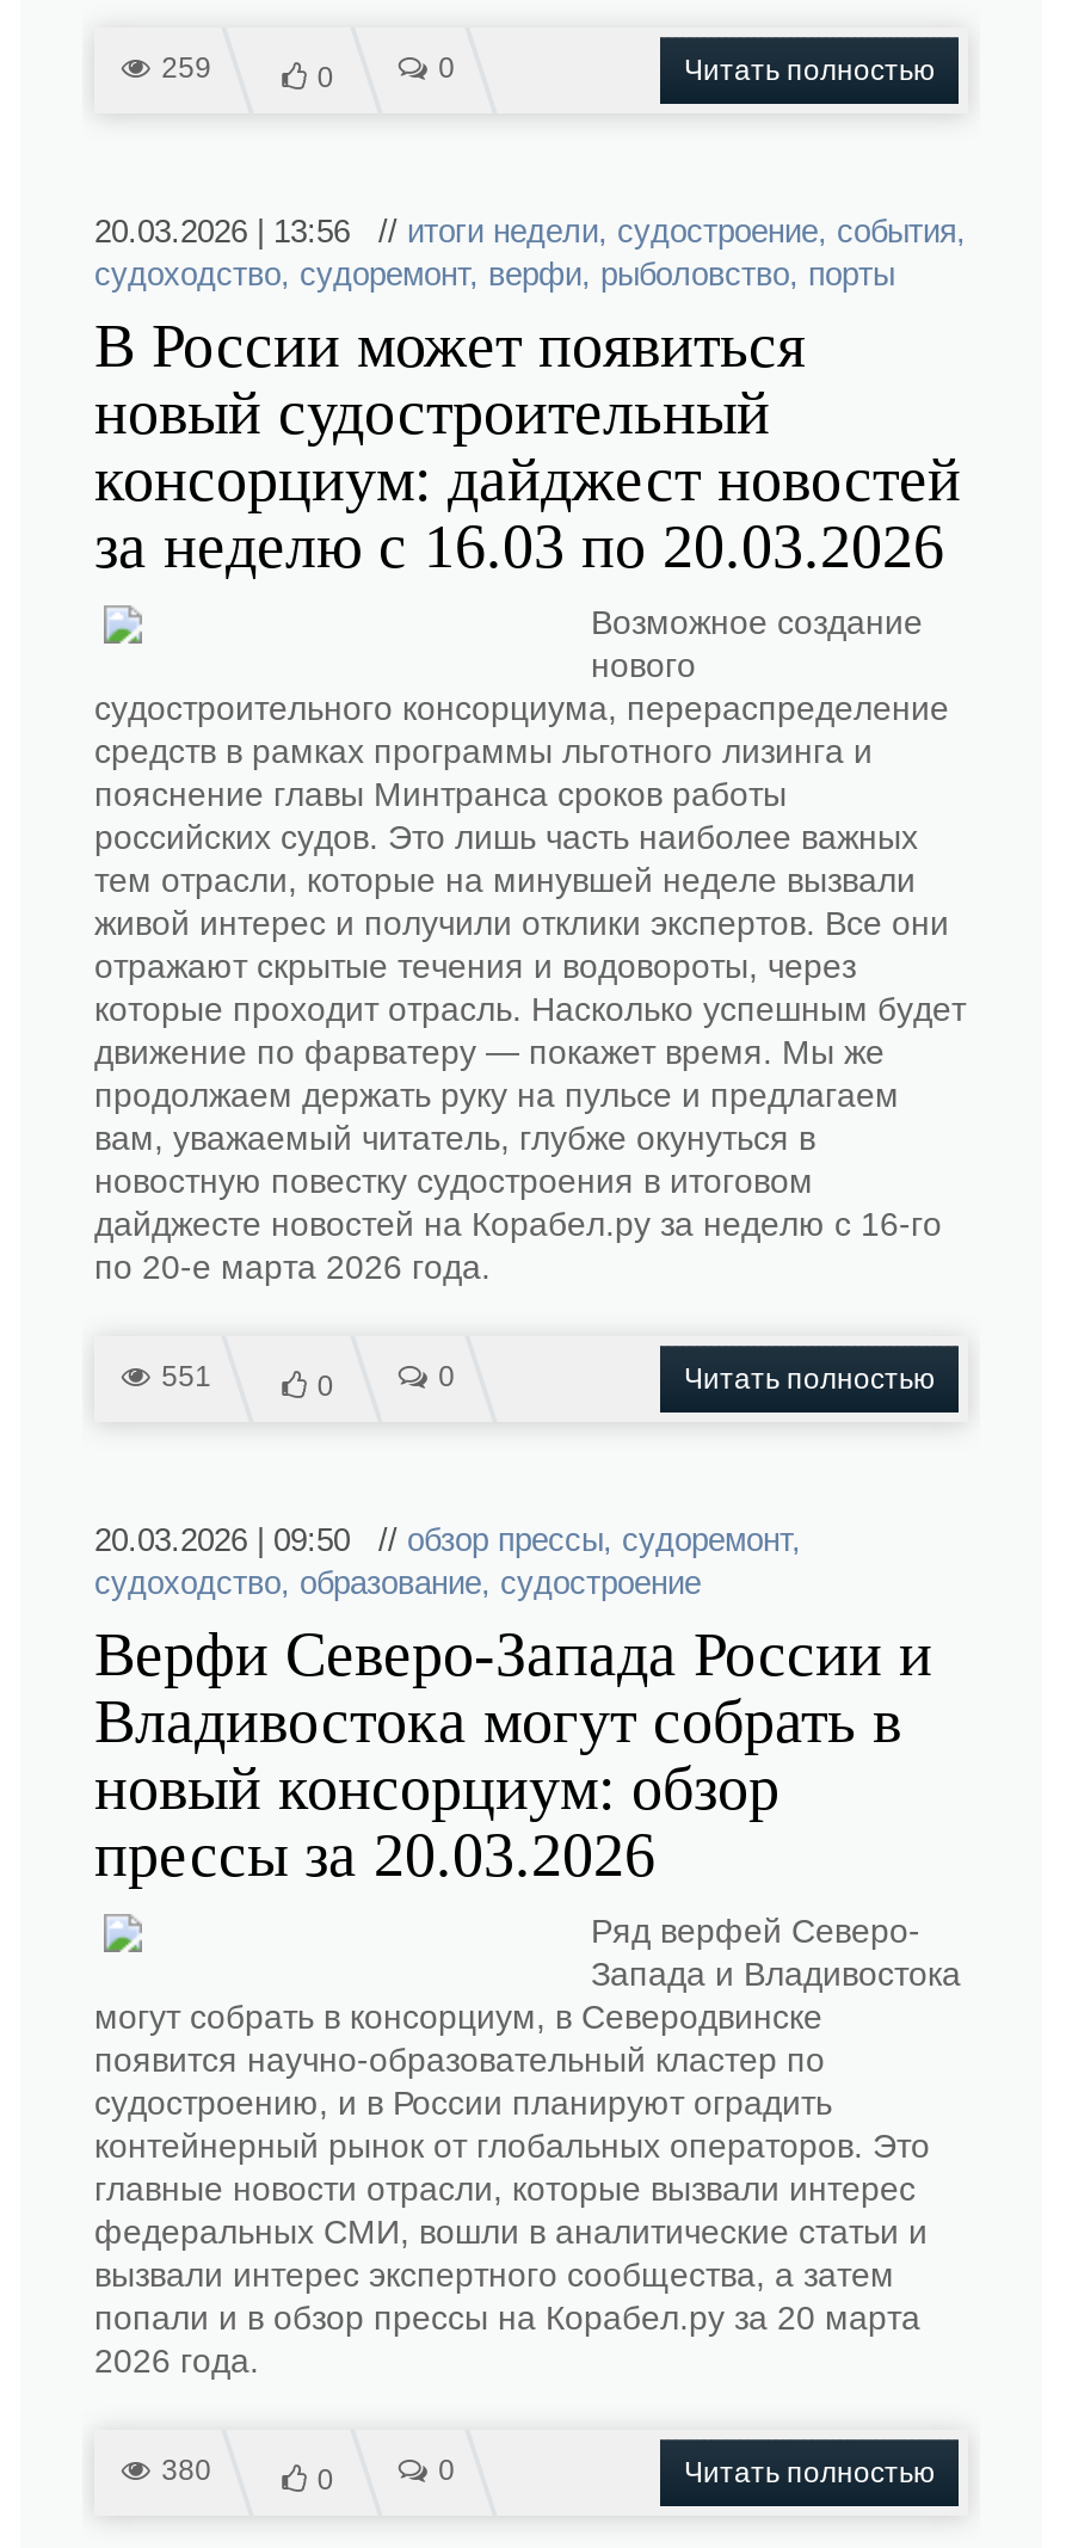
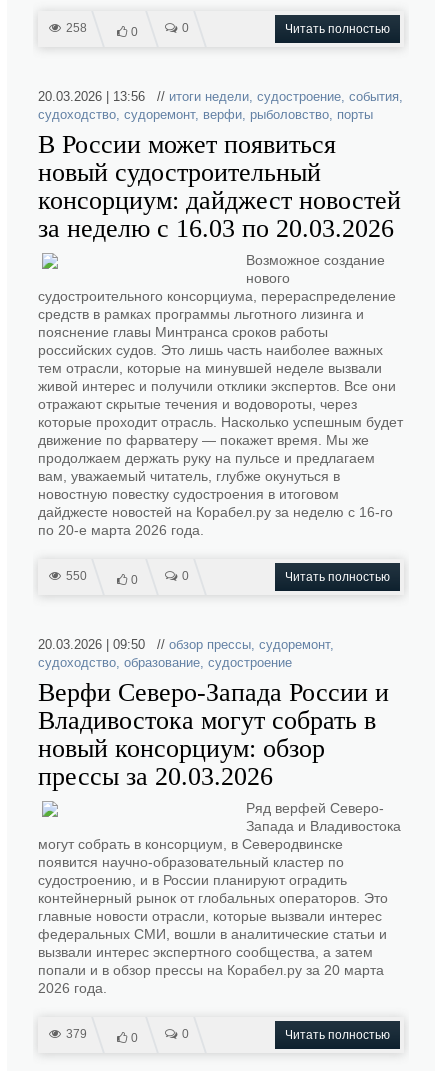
[154,51,212,85] 259 -> [63,21,87,35] 258
[154,1360,212,1393] 551 -> [63,569,87,583] 550
[154,2454,212,2487] 380 -> [63,1027,87,1041] 379

